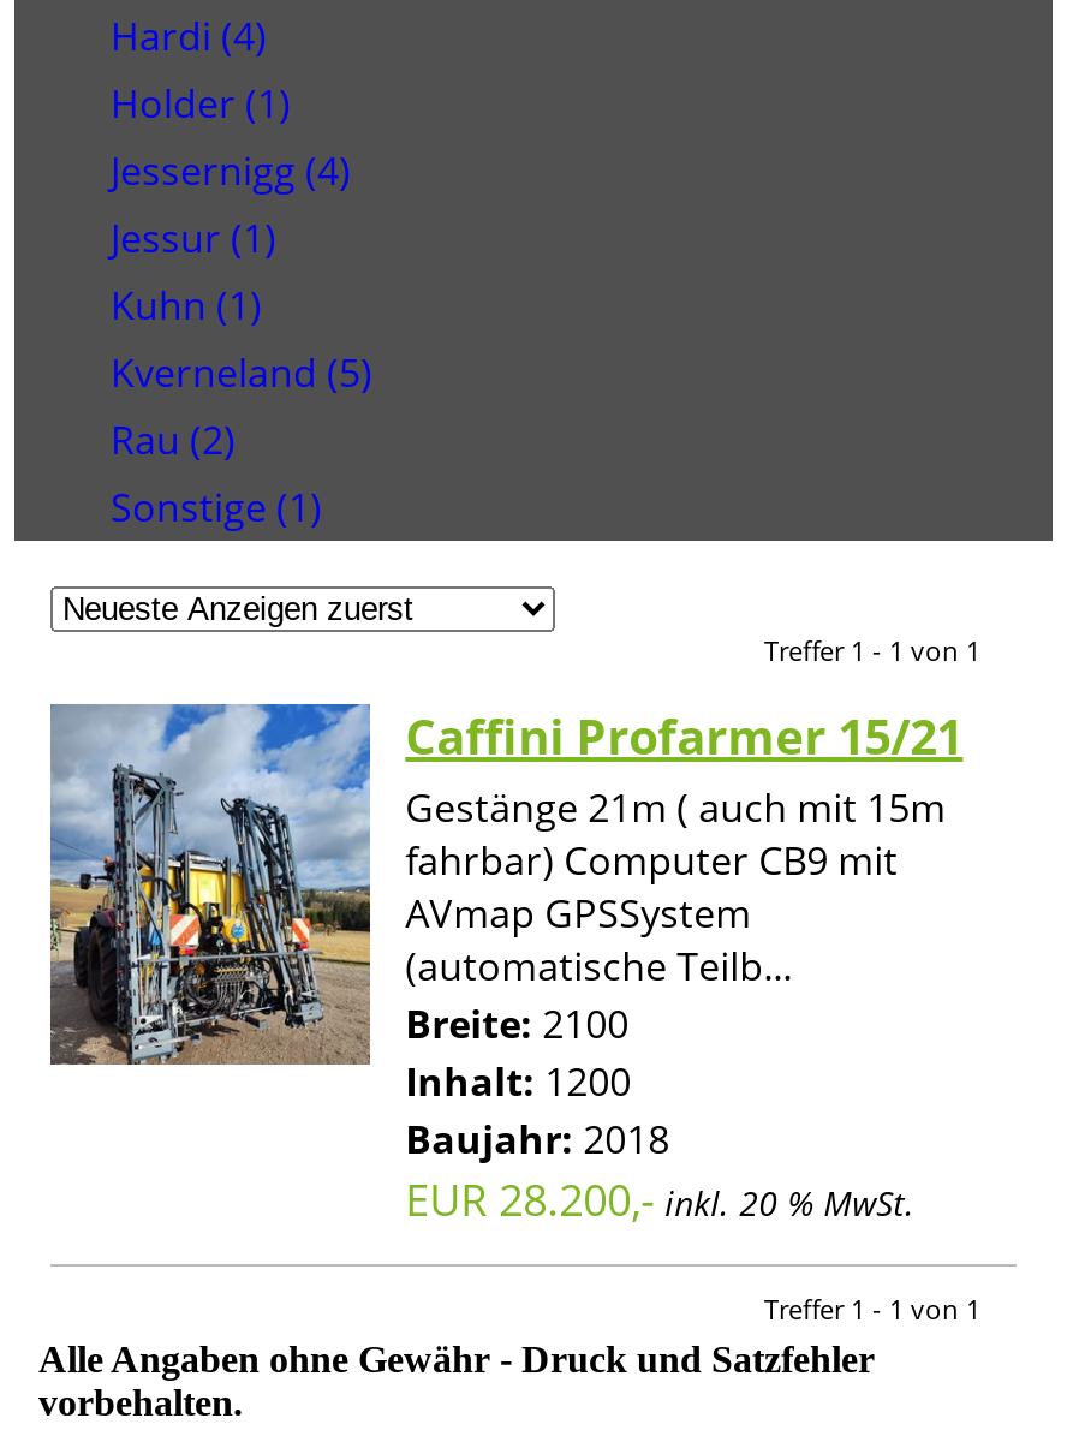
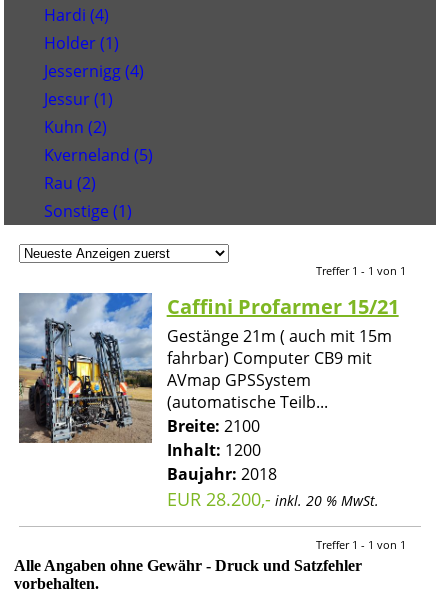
[111,279,262,331] Kuhn (1) -> [44,116,107,138] Kuhn (2)

